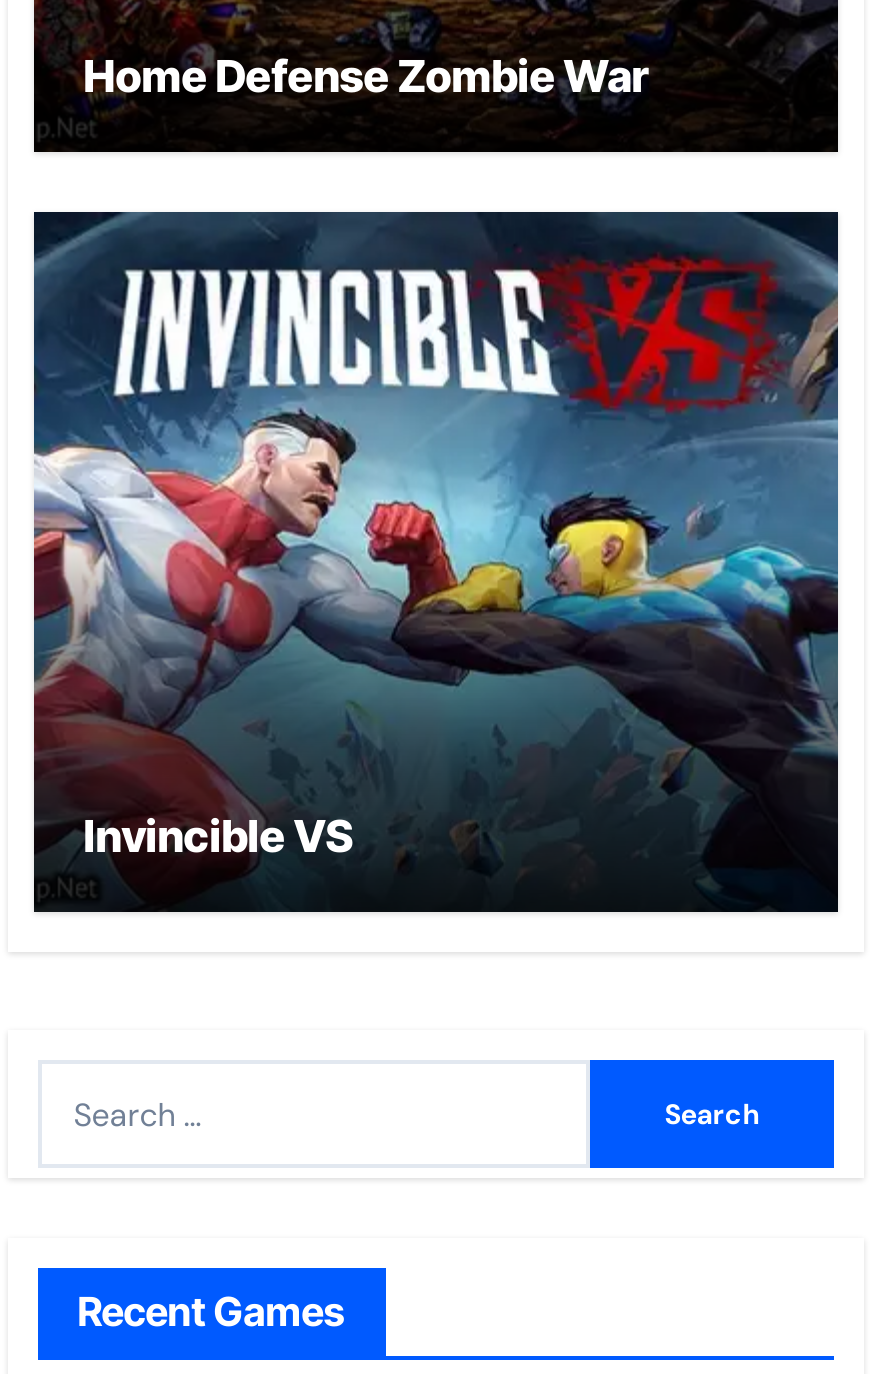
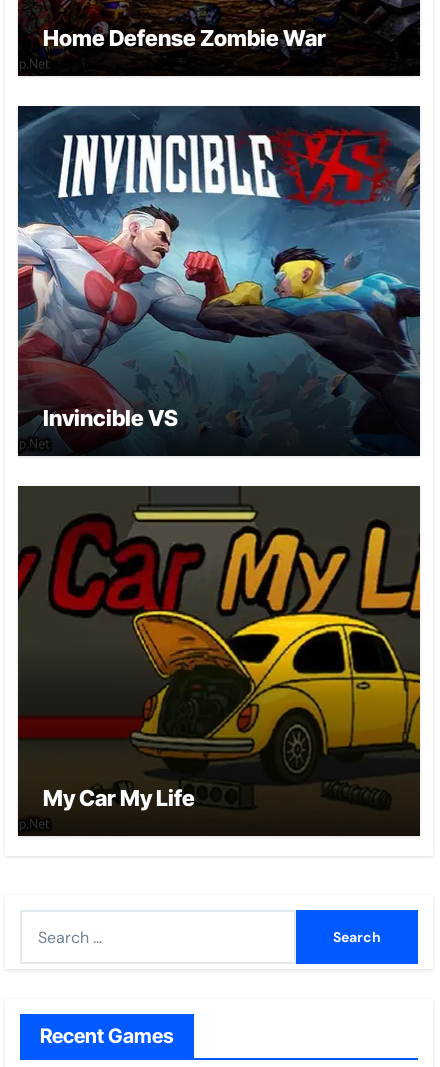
none -> [17,486,421,811] [image] | My Car My Life

